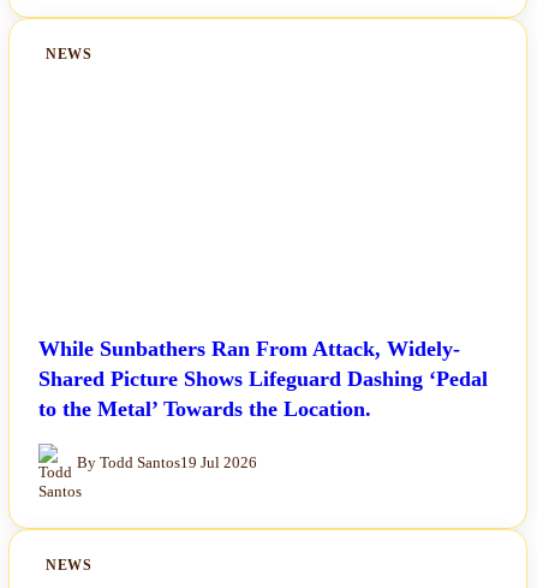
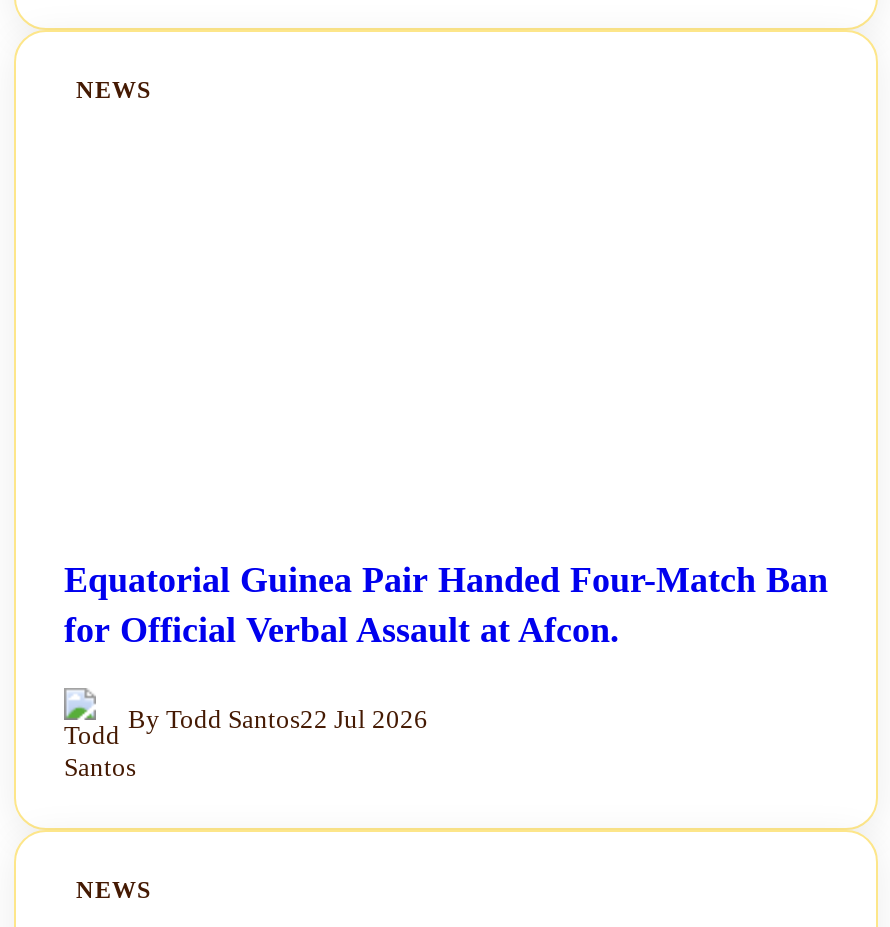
[38,336,488,420] While Sunbathers Ran From Attack, Widely- | Shared Picture Shows Lifeguard Dashing ‘Pedal | to the Metal’ Towards the Location. -> [64,559,828,649] Equatorial Guinea Pair Handed Four-Match Ban | for Official Verbal Assault at Afcon.
[77,453,257,471] By Todd Santos19 Jul 2026 -> [128,703,428,733] By Todd Santos22 Jul 2026

